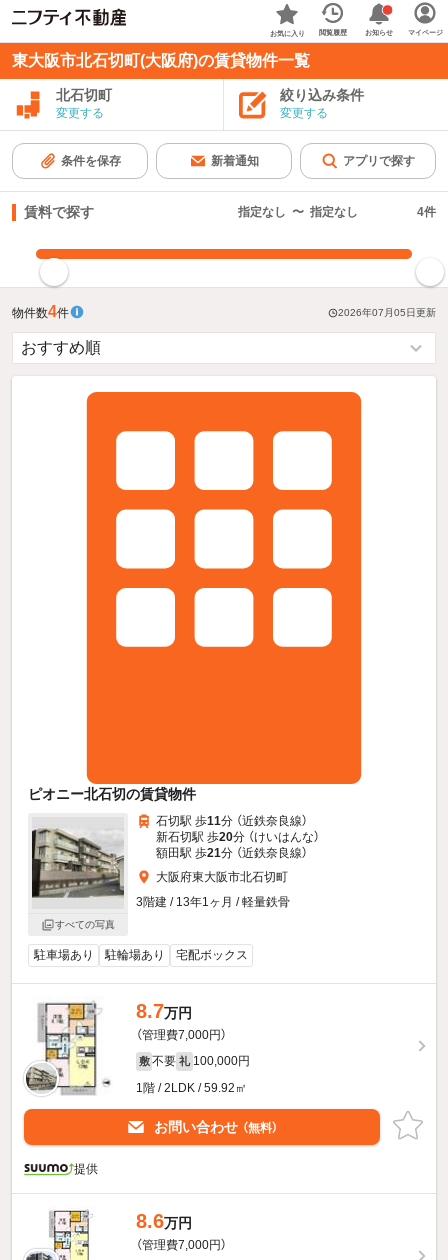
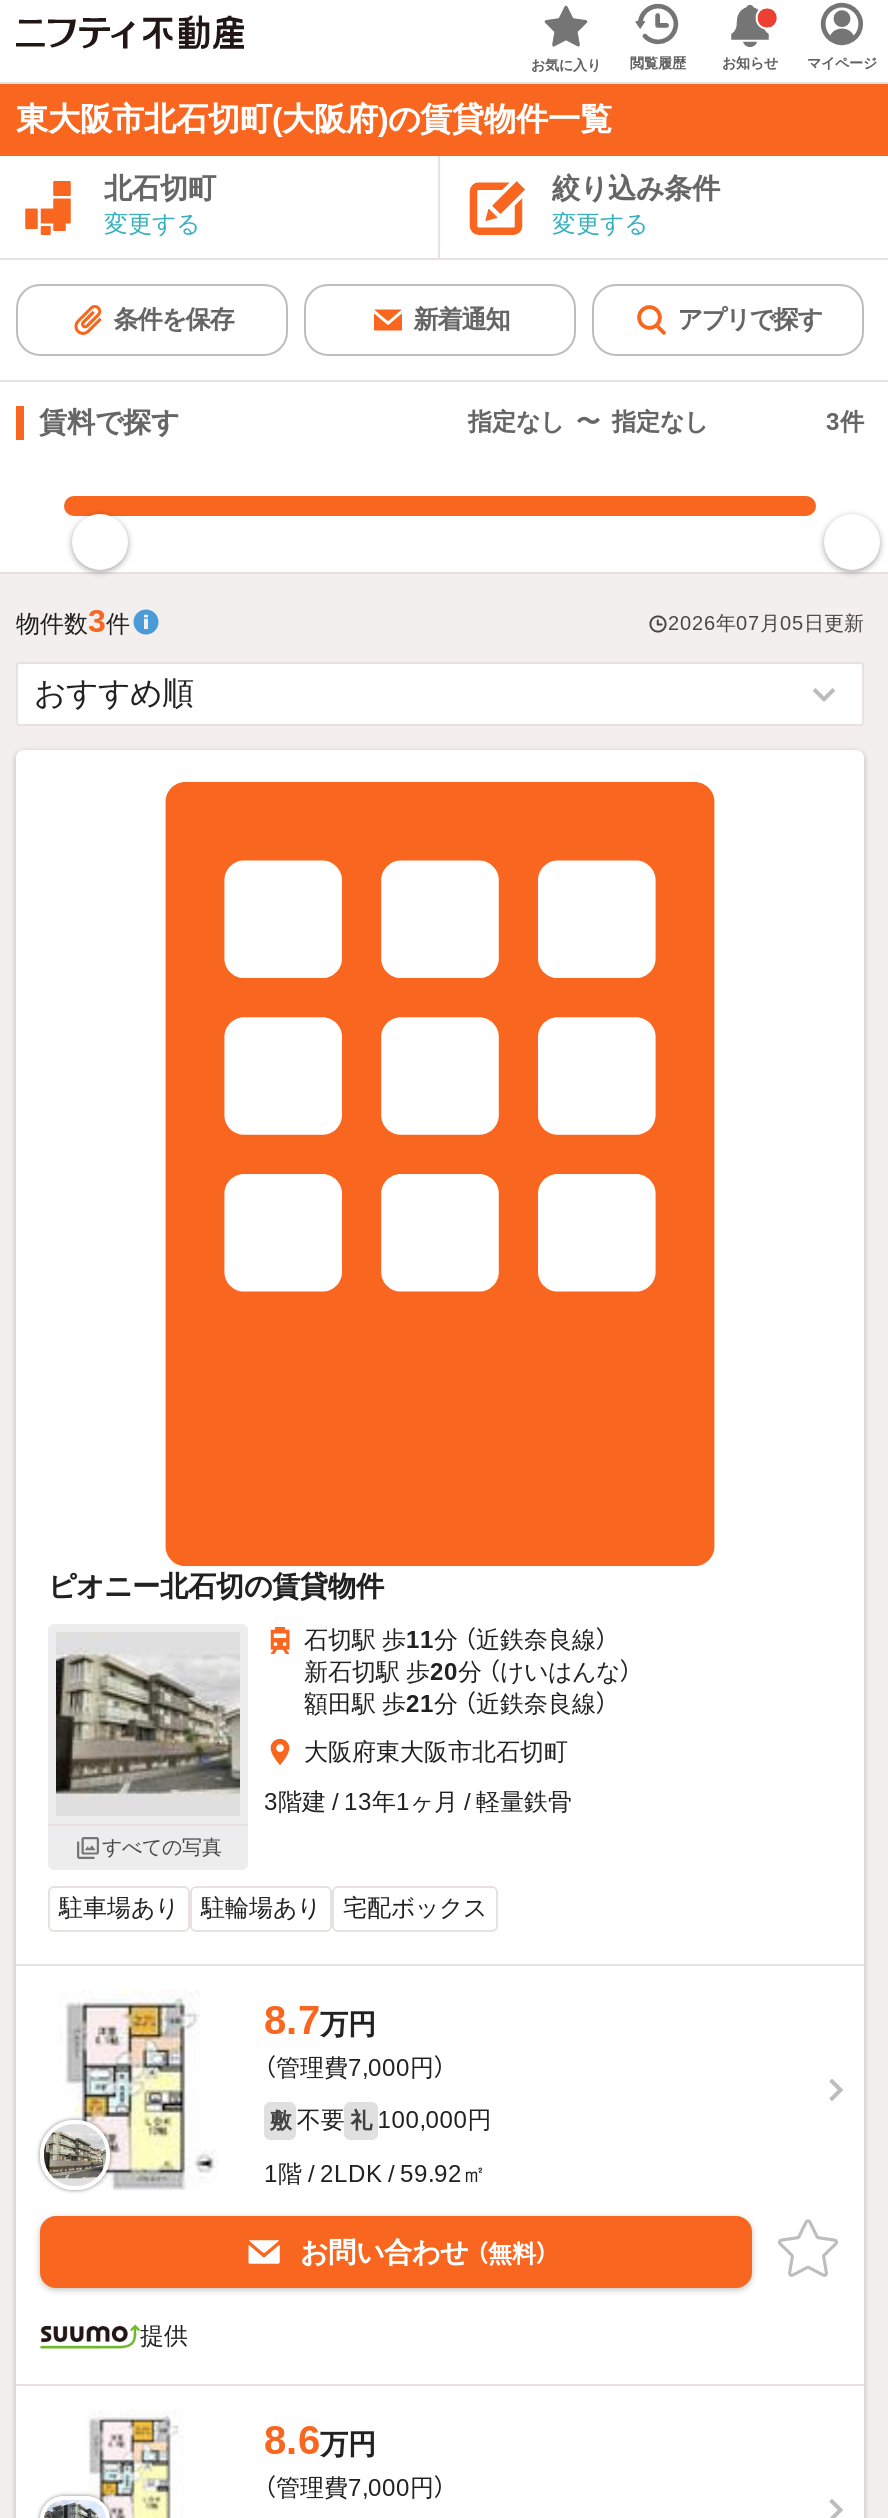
[417,205,436,219] 4件 -> [826,408,864,436] 3件
[12,303,69,320] 物件数4件 -> [16,604,130,638] 物件数3件

